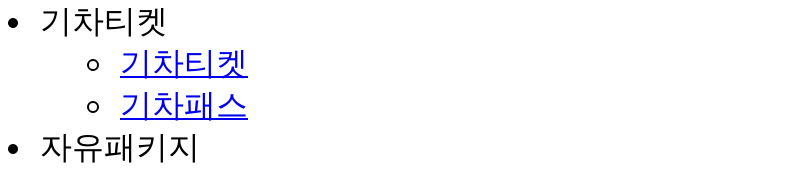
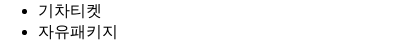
[120,46,248,122] 기차티켓 | 기차패스 -> none

